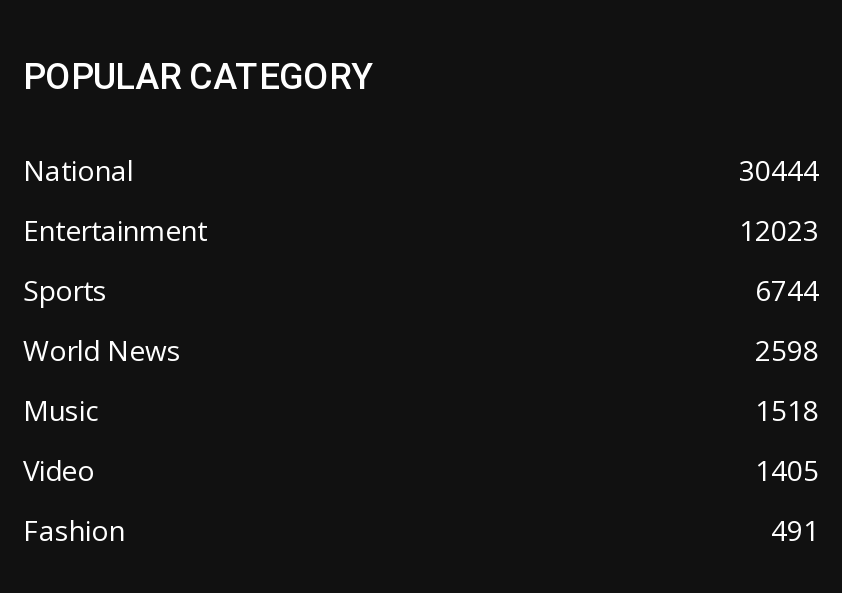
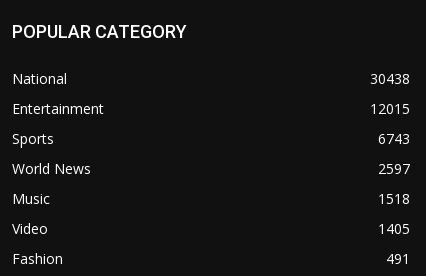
[739,151,819,189] 30444 -> [370,68,410,87] 30438
[739,211,819,249] 12023 -> [370,98,410,117] 12015
[755,271,819,309] 6744 -> [378,128,410,147] 6743
[755,331,819,369] 2598 -> [378,158,410,177] 2597

